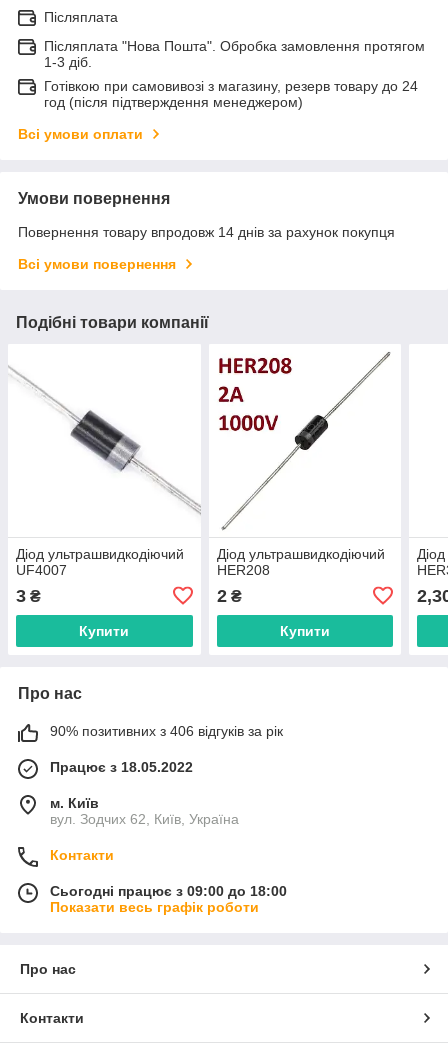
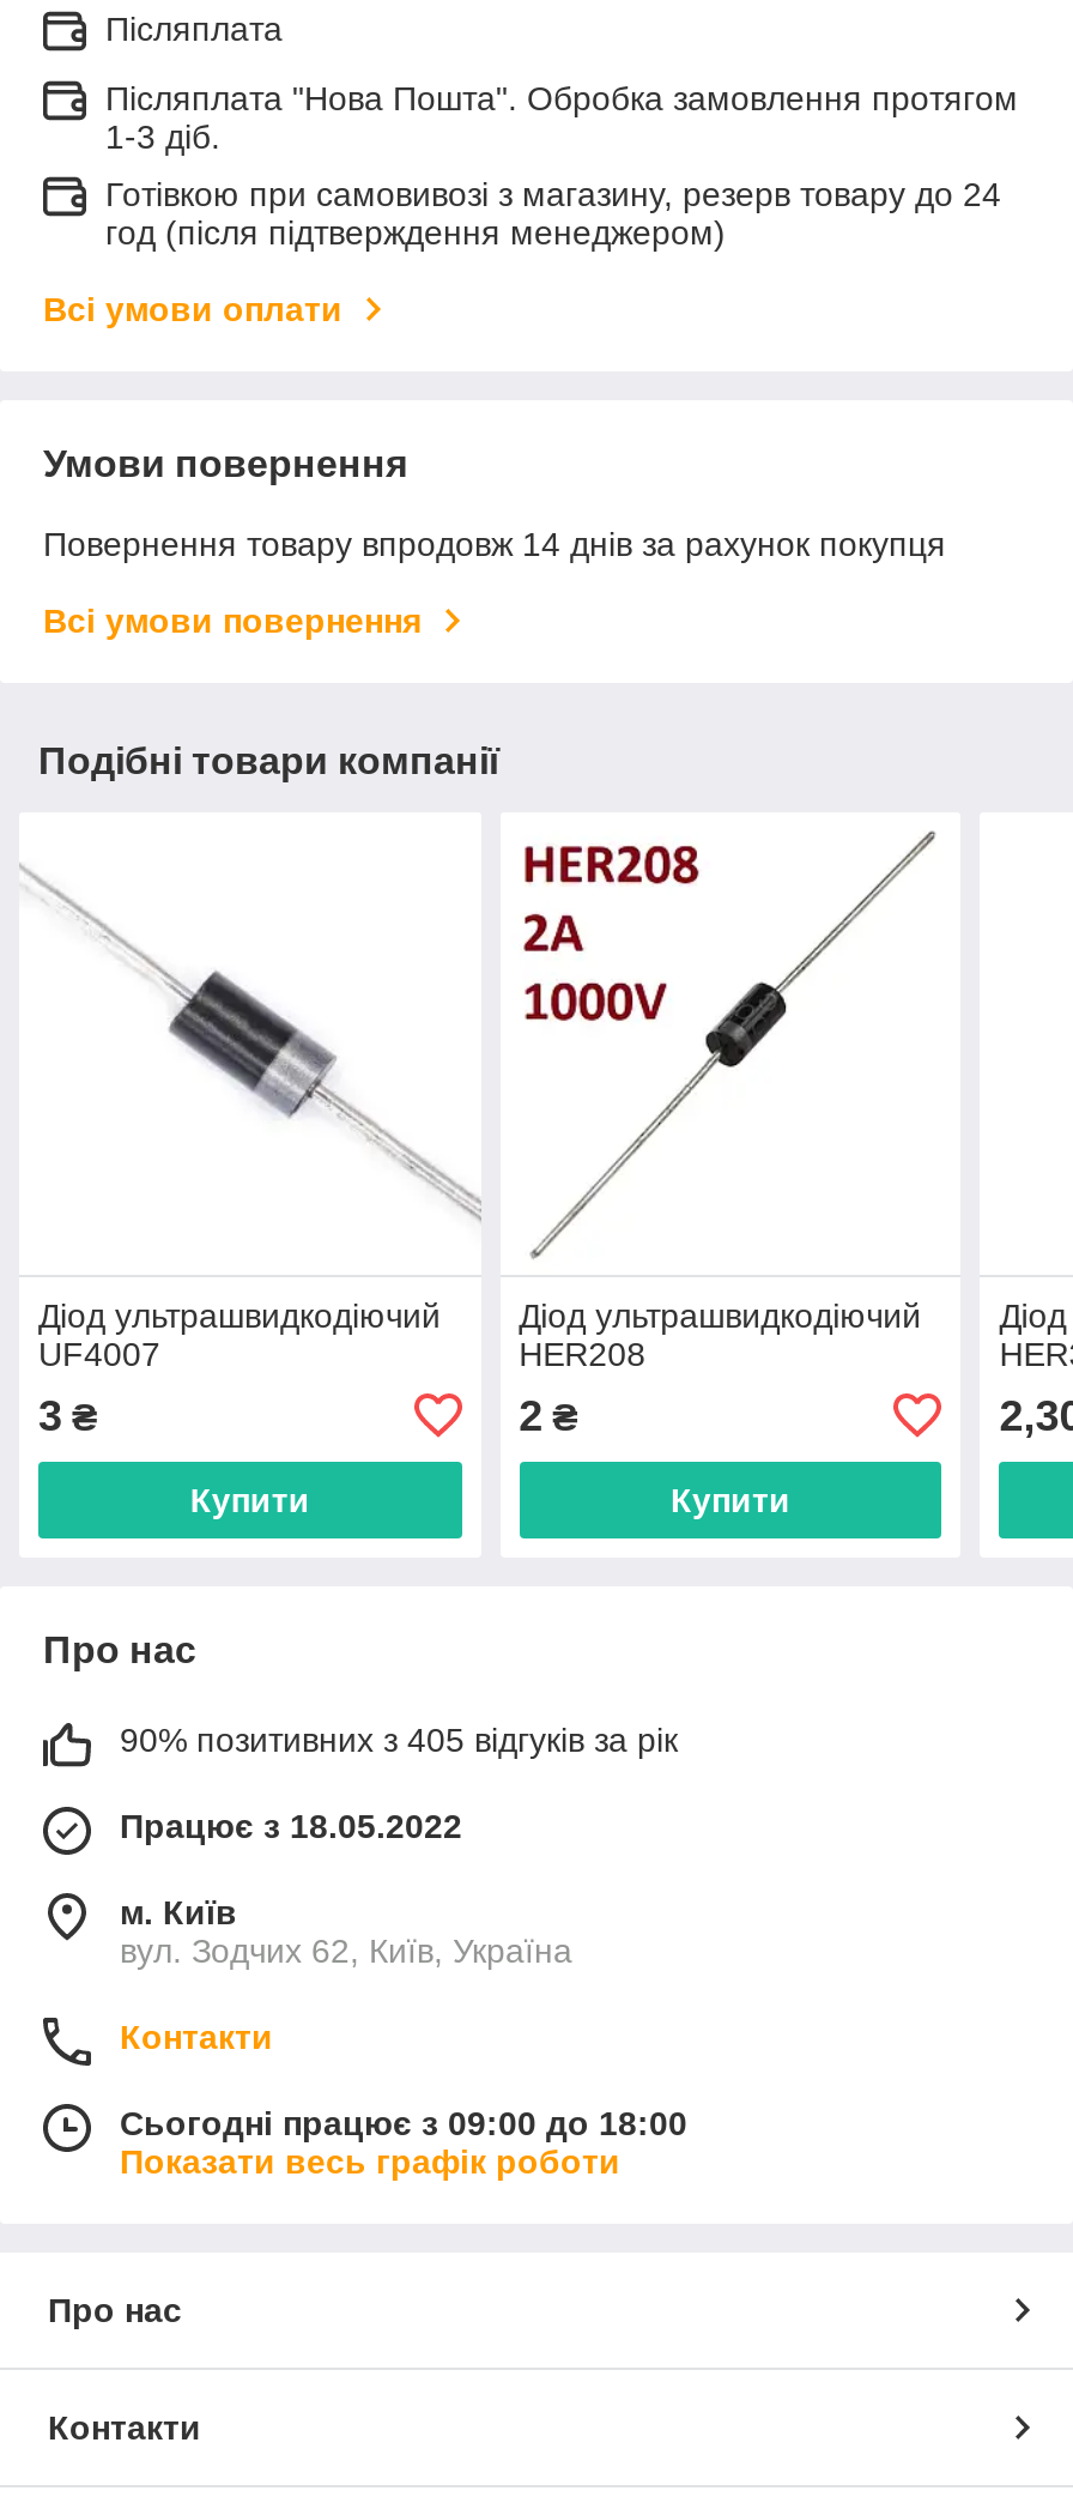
[50,723,283,739] 90% позитивних з 406 відгуків за рік -> [120,1720,678,1758] 90% позитивних з 405 відгуків за рік

